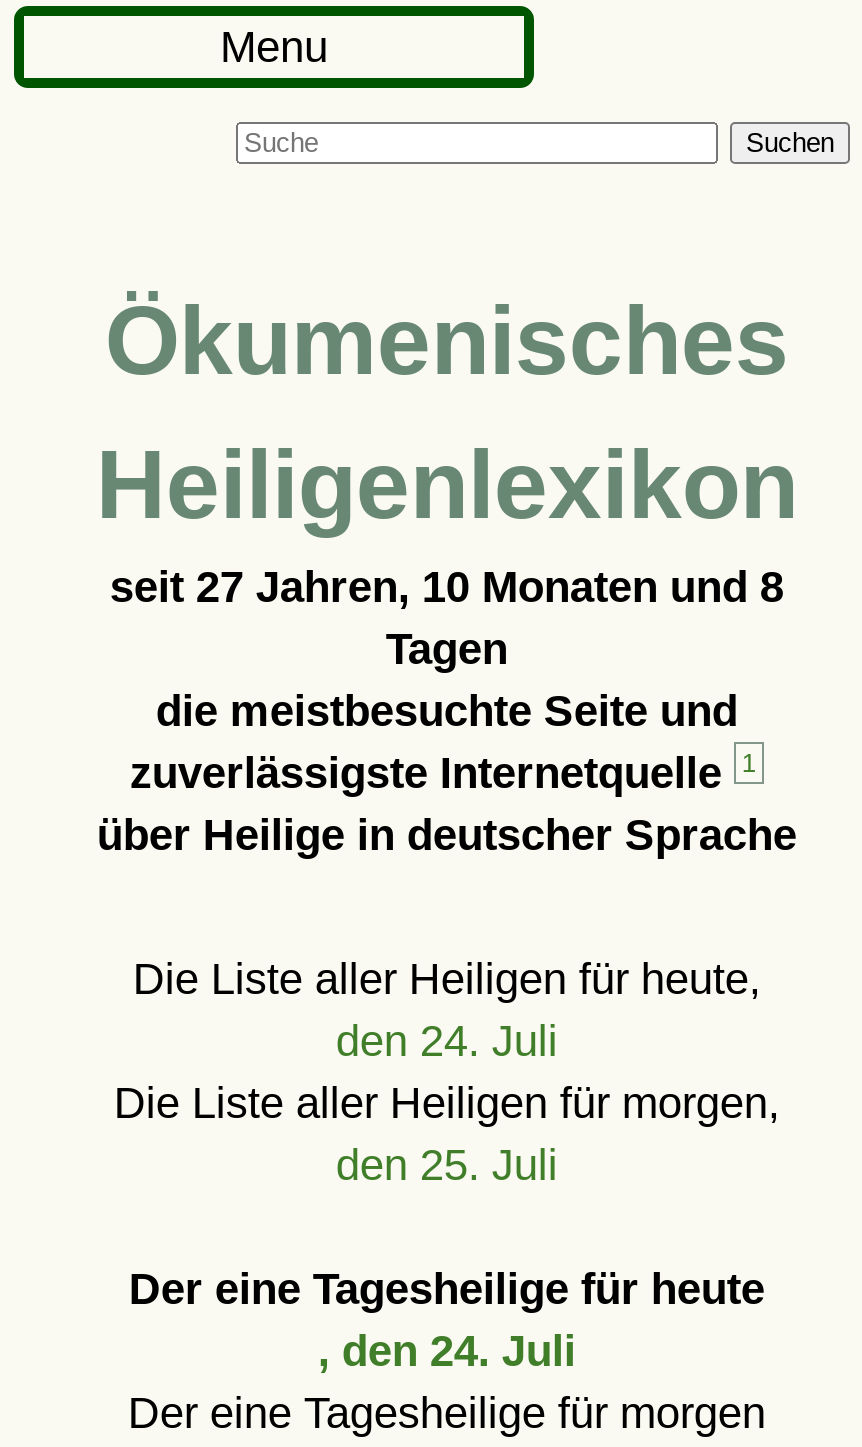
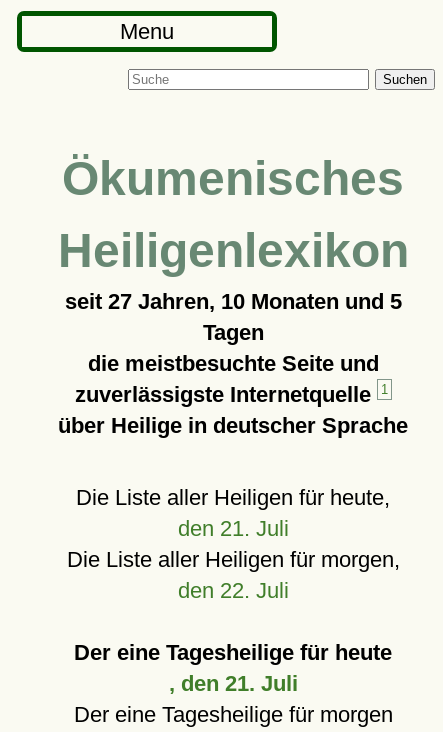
[110,562,784,612] seit 27 Jahren, 10 Monaten und 8 -> [65,289,402,314] seit 27 Jahren, 10 Monaten und 5
[336,1016,558,1066] den 24. Juli -> [178,516,289,541] den 21. Juli
[336,1140,558,1190] den 25. Juli -> [178,578,289,603] den 22. Juli
[318,1326,576,1376] , den 24. Juli -> [169,671,298,696] , den 21. Juli

